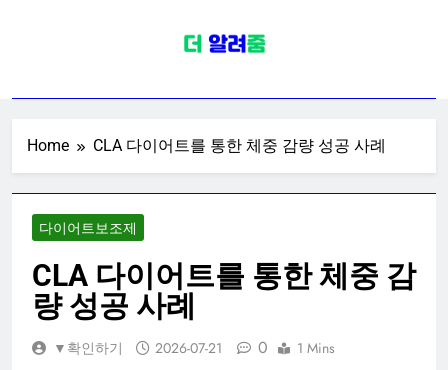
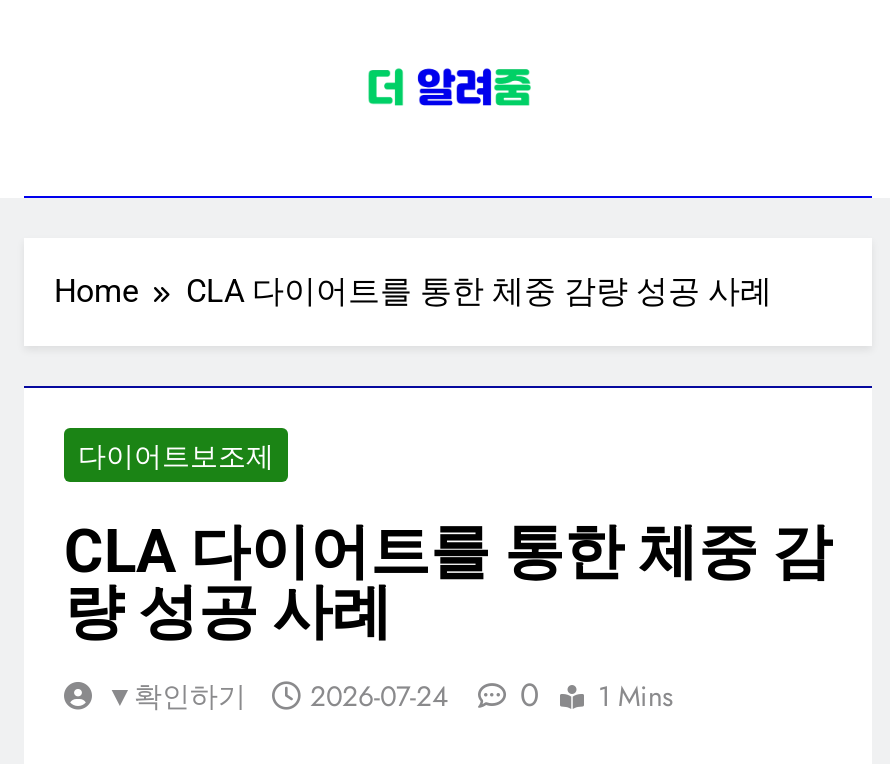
[155,338,222,358] 2026-07-21 -> [310,675,448,715] 2026-07-24

